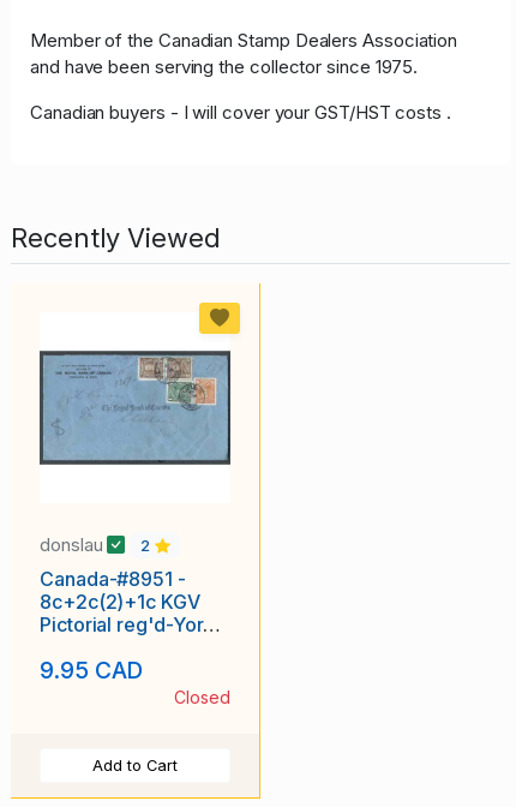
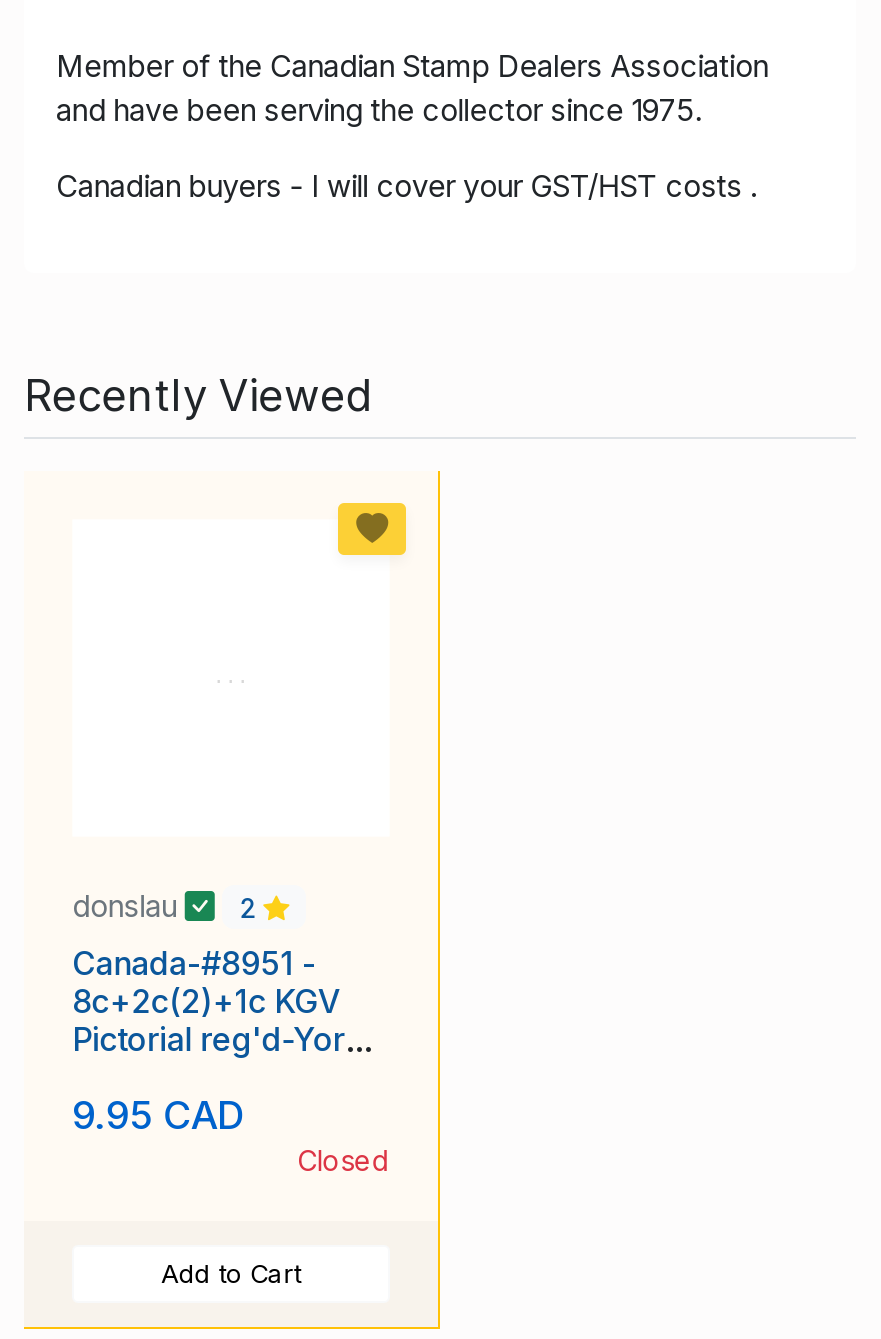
[38,349,232,466] [image] -> none

